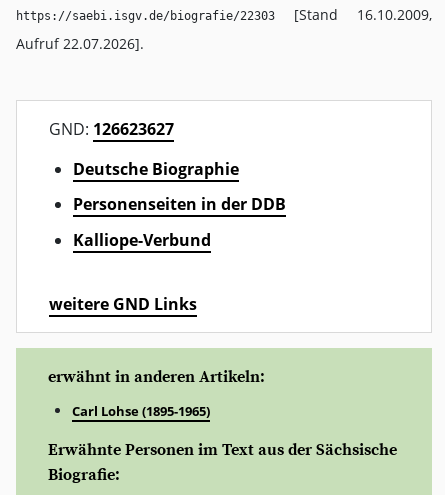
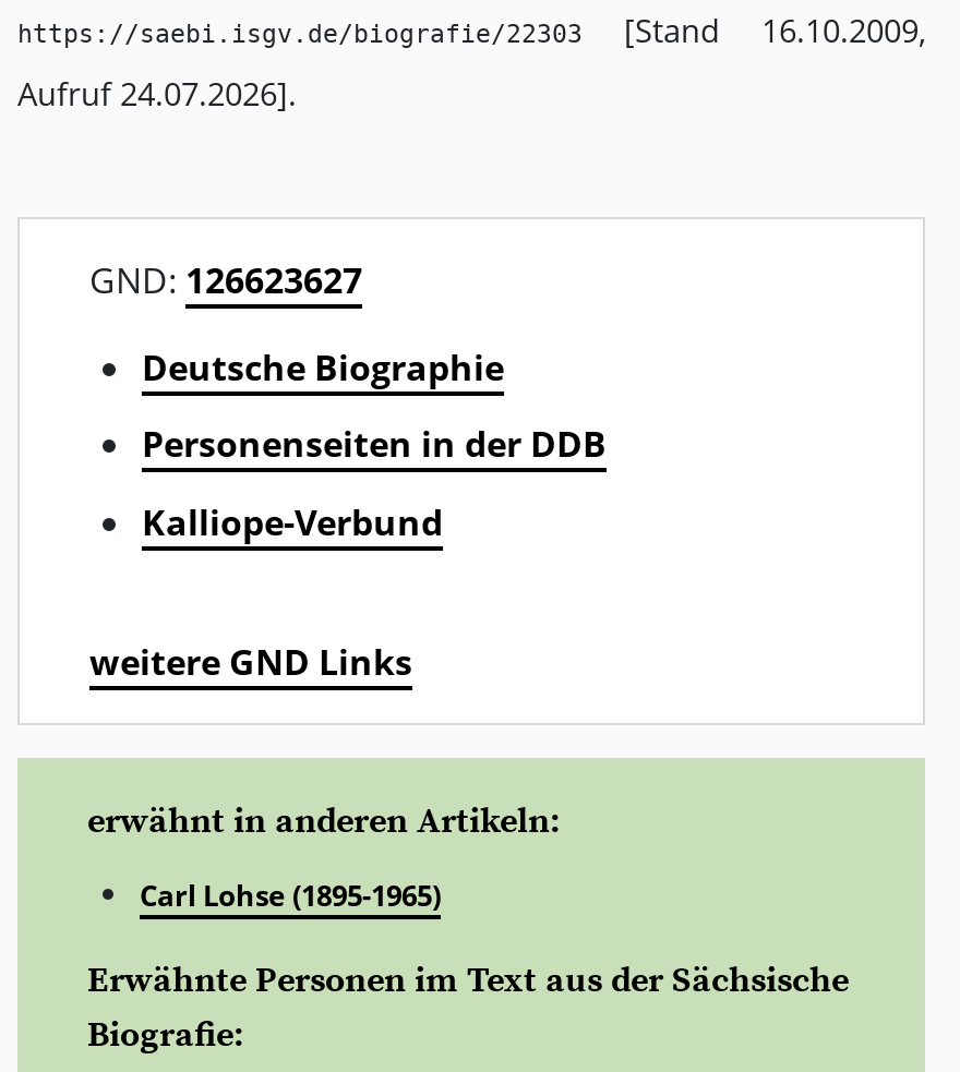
[16,34,144,53] Aufruf 22.07.2026]. -> [17,74,297,115] Aufruf 24.07.2026].

